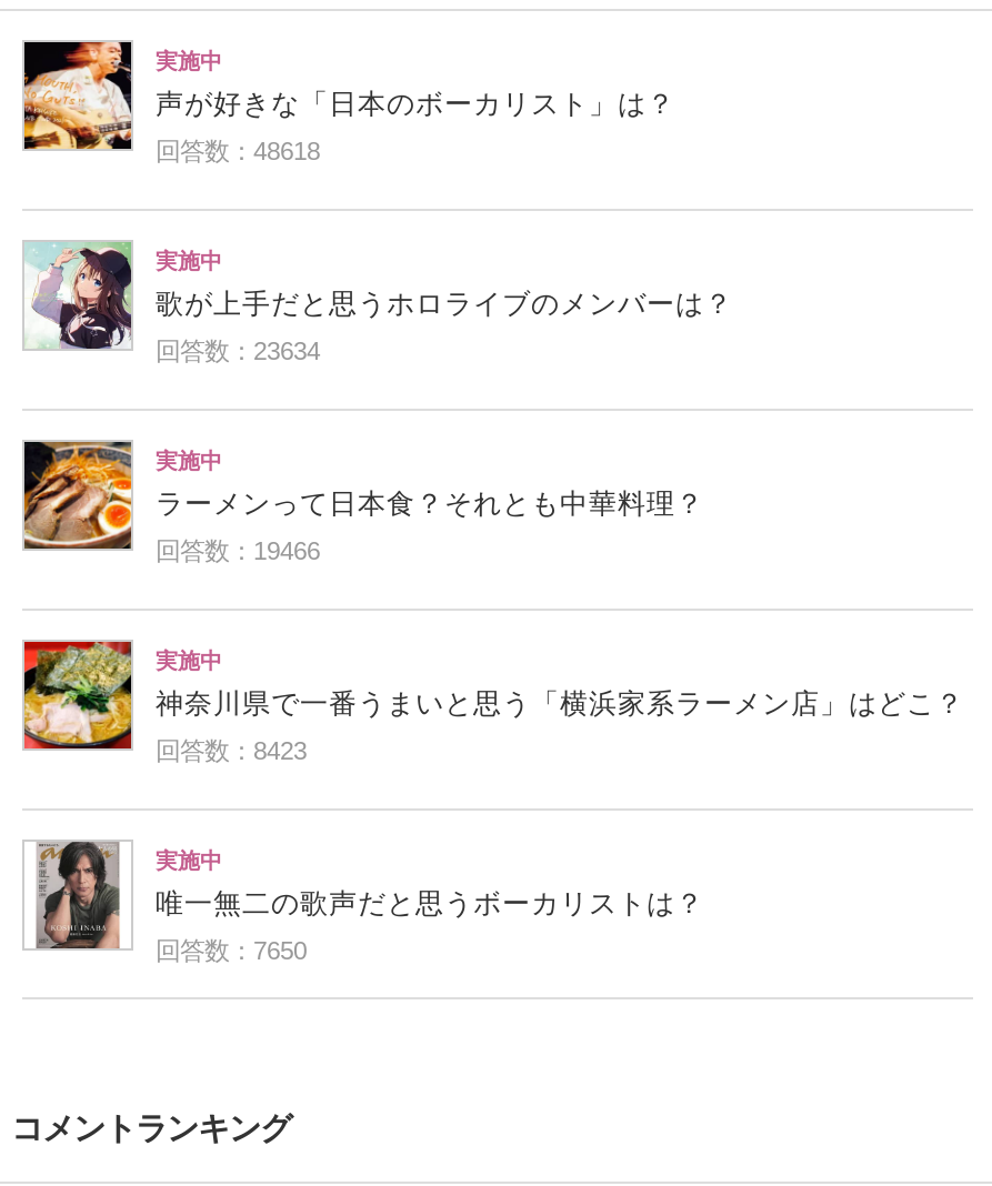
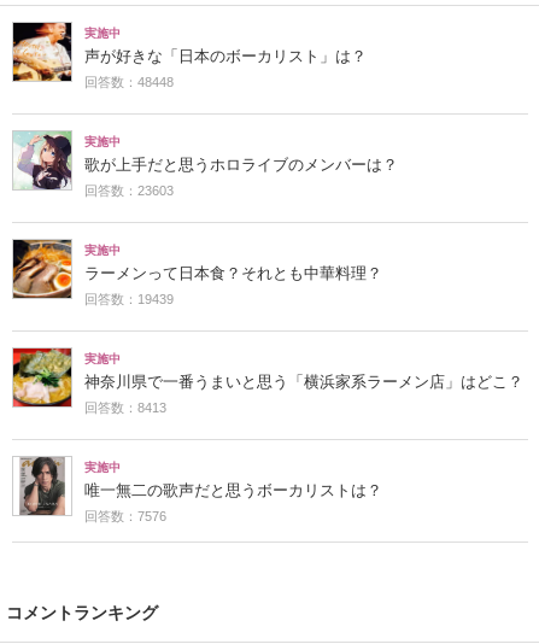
[156,137,320,164] 回答数：48618 -> [84,75,174,89] 回答数：48448
[156,337,320,364] 回答数：23634 -> [84,183,174,198] 回答数：23603
[156,537,320,564] 回答数：19466 -> [84,292,174,306] 回答数：19439
[156,737,307,764] 回答数：8423 -> [84,400,166,415] 回答数：8413
[156,937,307,964] 回答数：7650 -> [84,509,166,523] 回答数：7576

